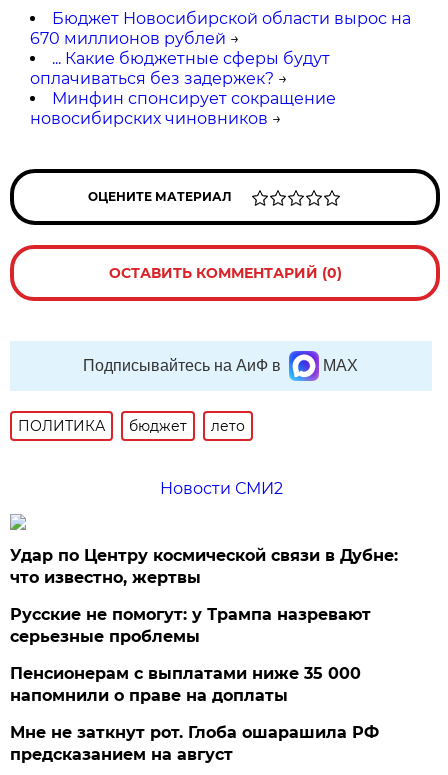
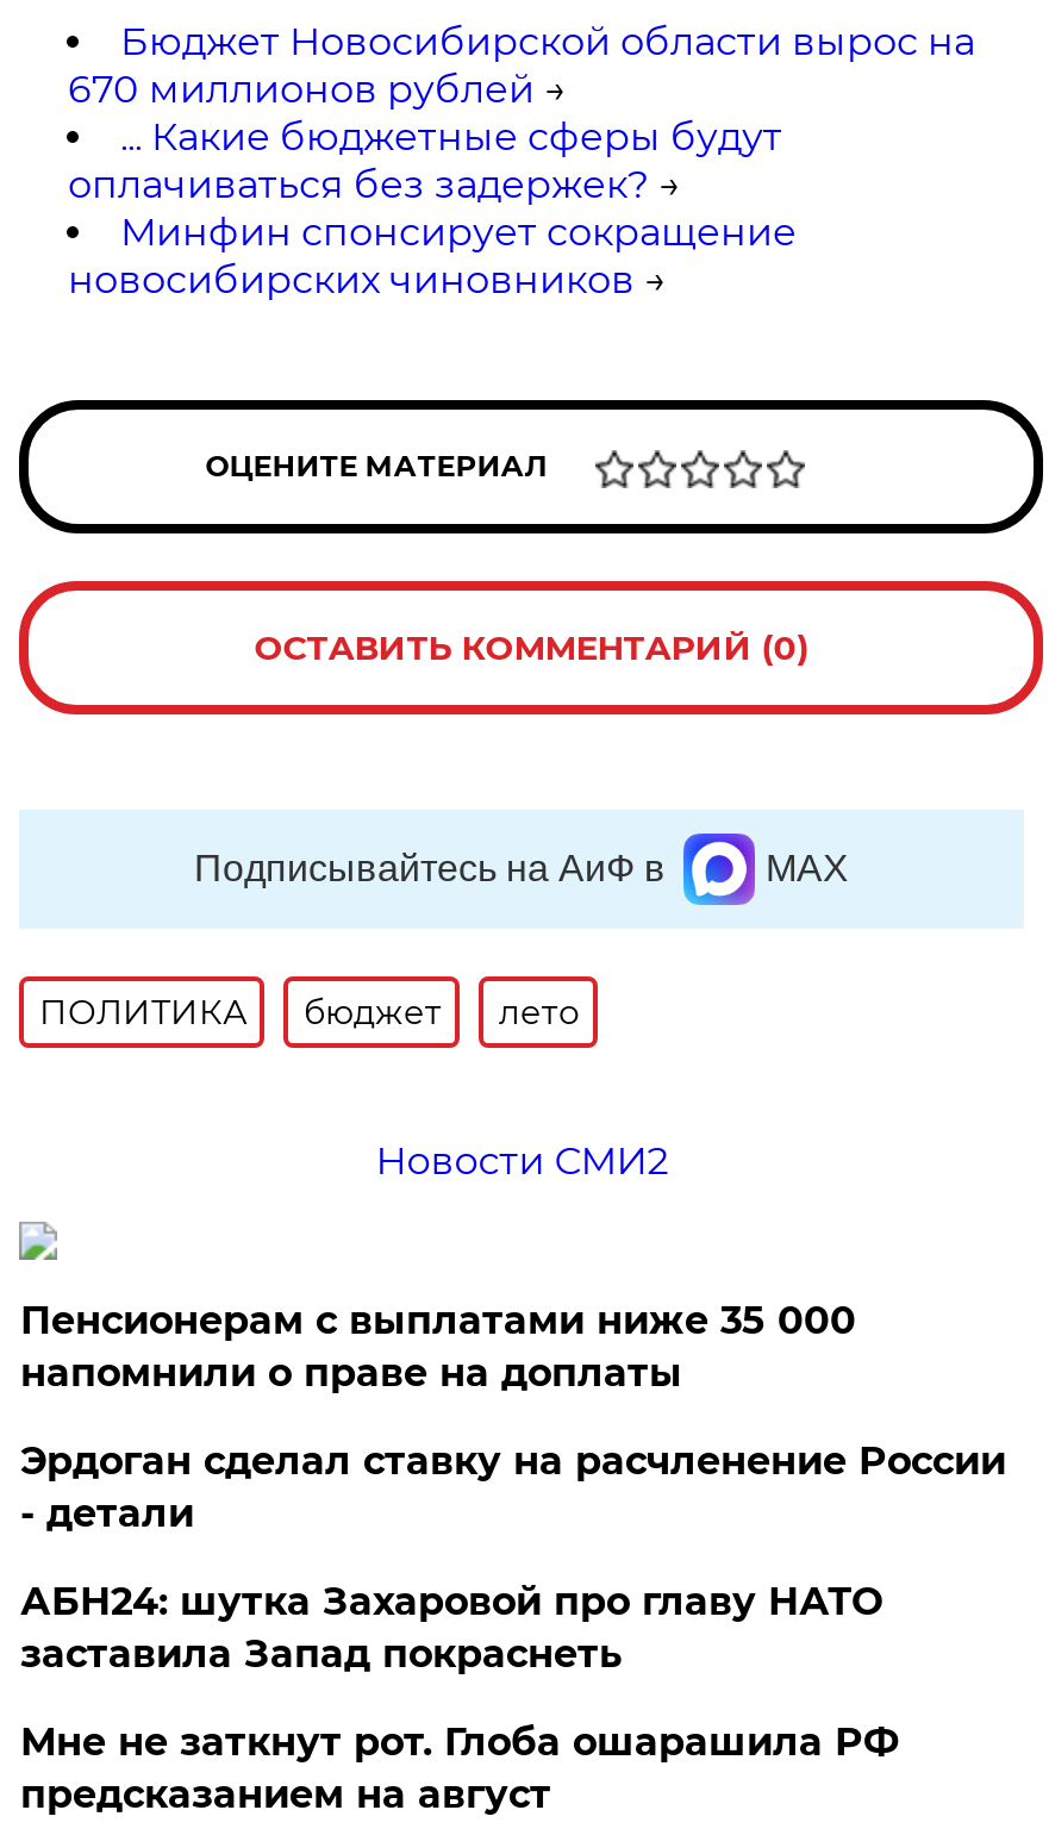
[10,546,398,646] Удар по Центру космической связи в Дубне: | что известно, жертвы | Русские не помогут: у Трампа назревают | серьезные проблемы -> none
moved [10,664,361,705] -> [20,1298,856,1395]: Пенсионерам с выплатами ниже 35 000 | напомнили о праве на доплаты
none -> [20,1438,1006,1676] Эрдоган сделал ставку на расчленение России | - детали | АБН24: шутка Захаровой про главу НАТО | заставила Запад покраснеть

